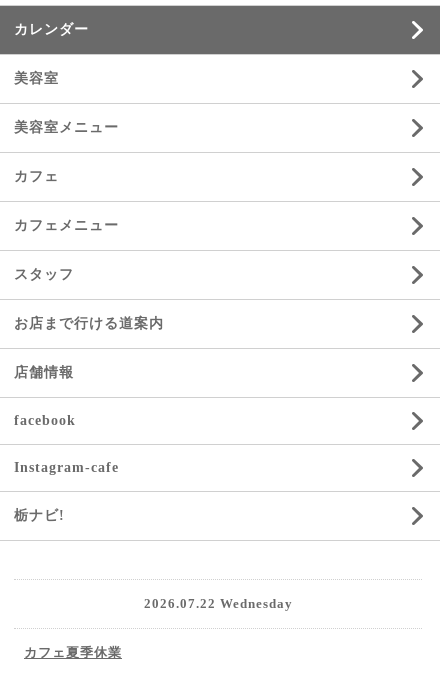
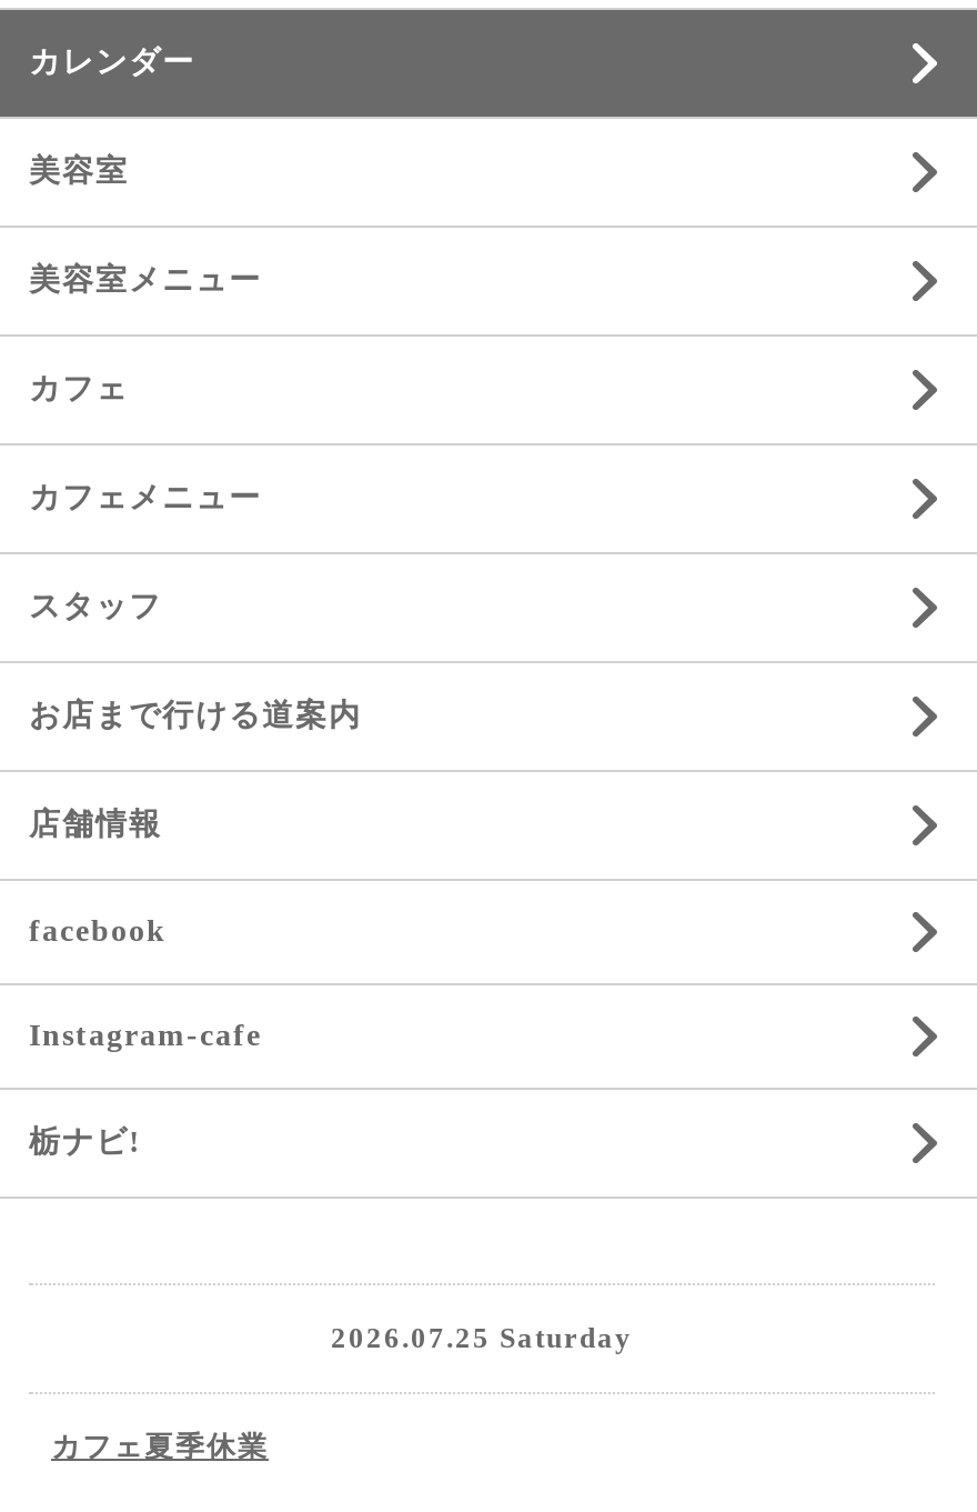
[143,596,292,611] 2026.07.22 Wednesday -> [331,1322,633,1355] 2026.07.25 Saturday

